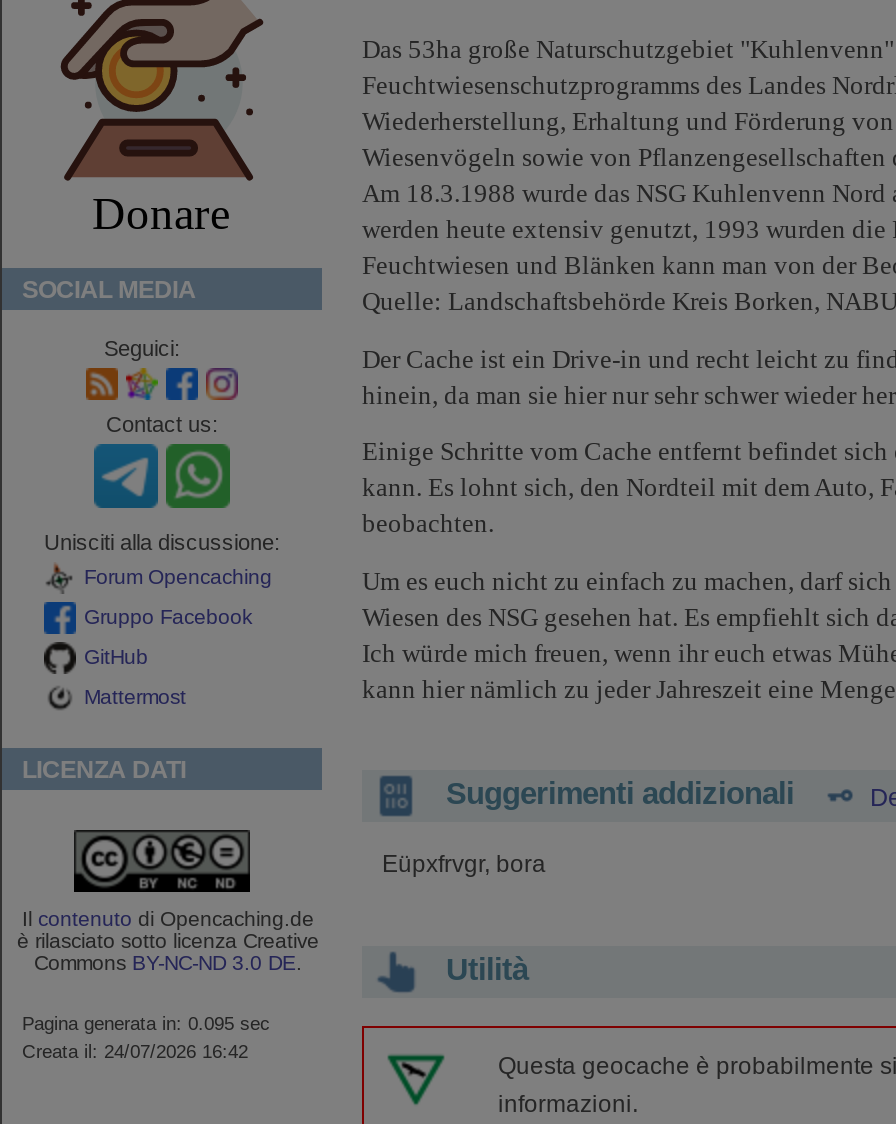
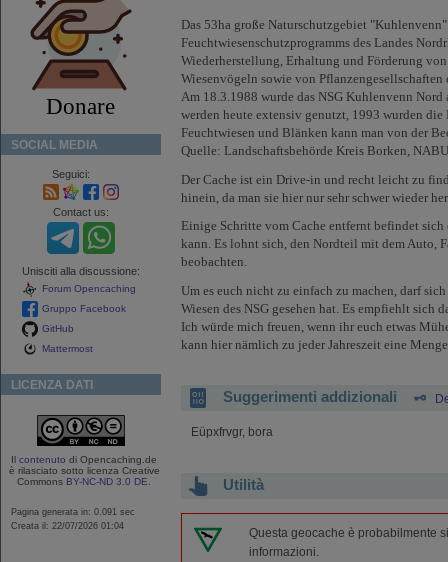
[22,1013,270,1035] Pagina generata in: 0.095 sec -> [11,506,135,517] Pagina generata in: 0.091 sec
[22,1041,248,1063] Creata il: 24/07/2026 16:42 -> [11,520,124,531] Creata il: 22/07/2026 01:04

